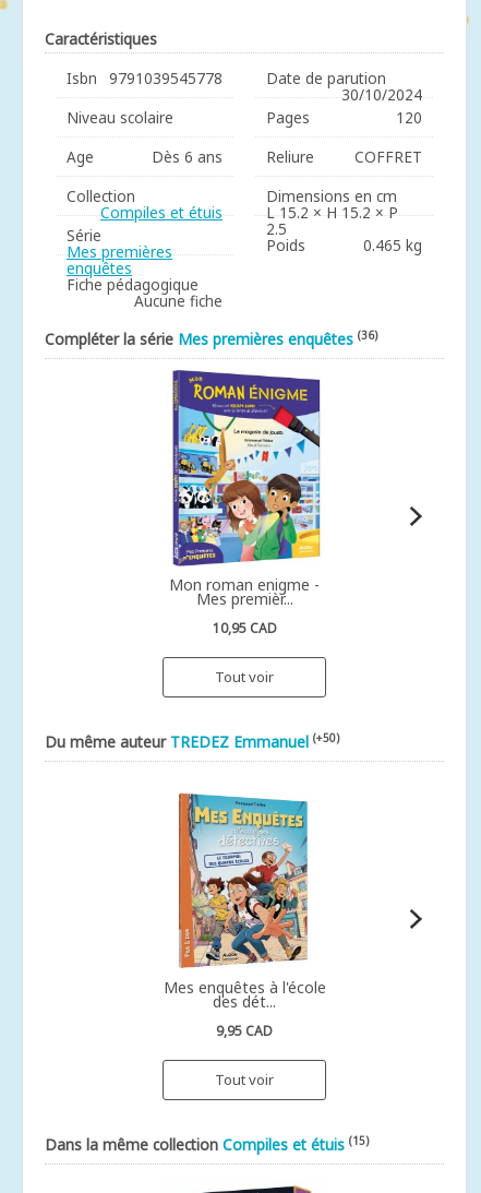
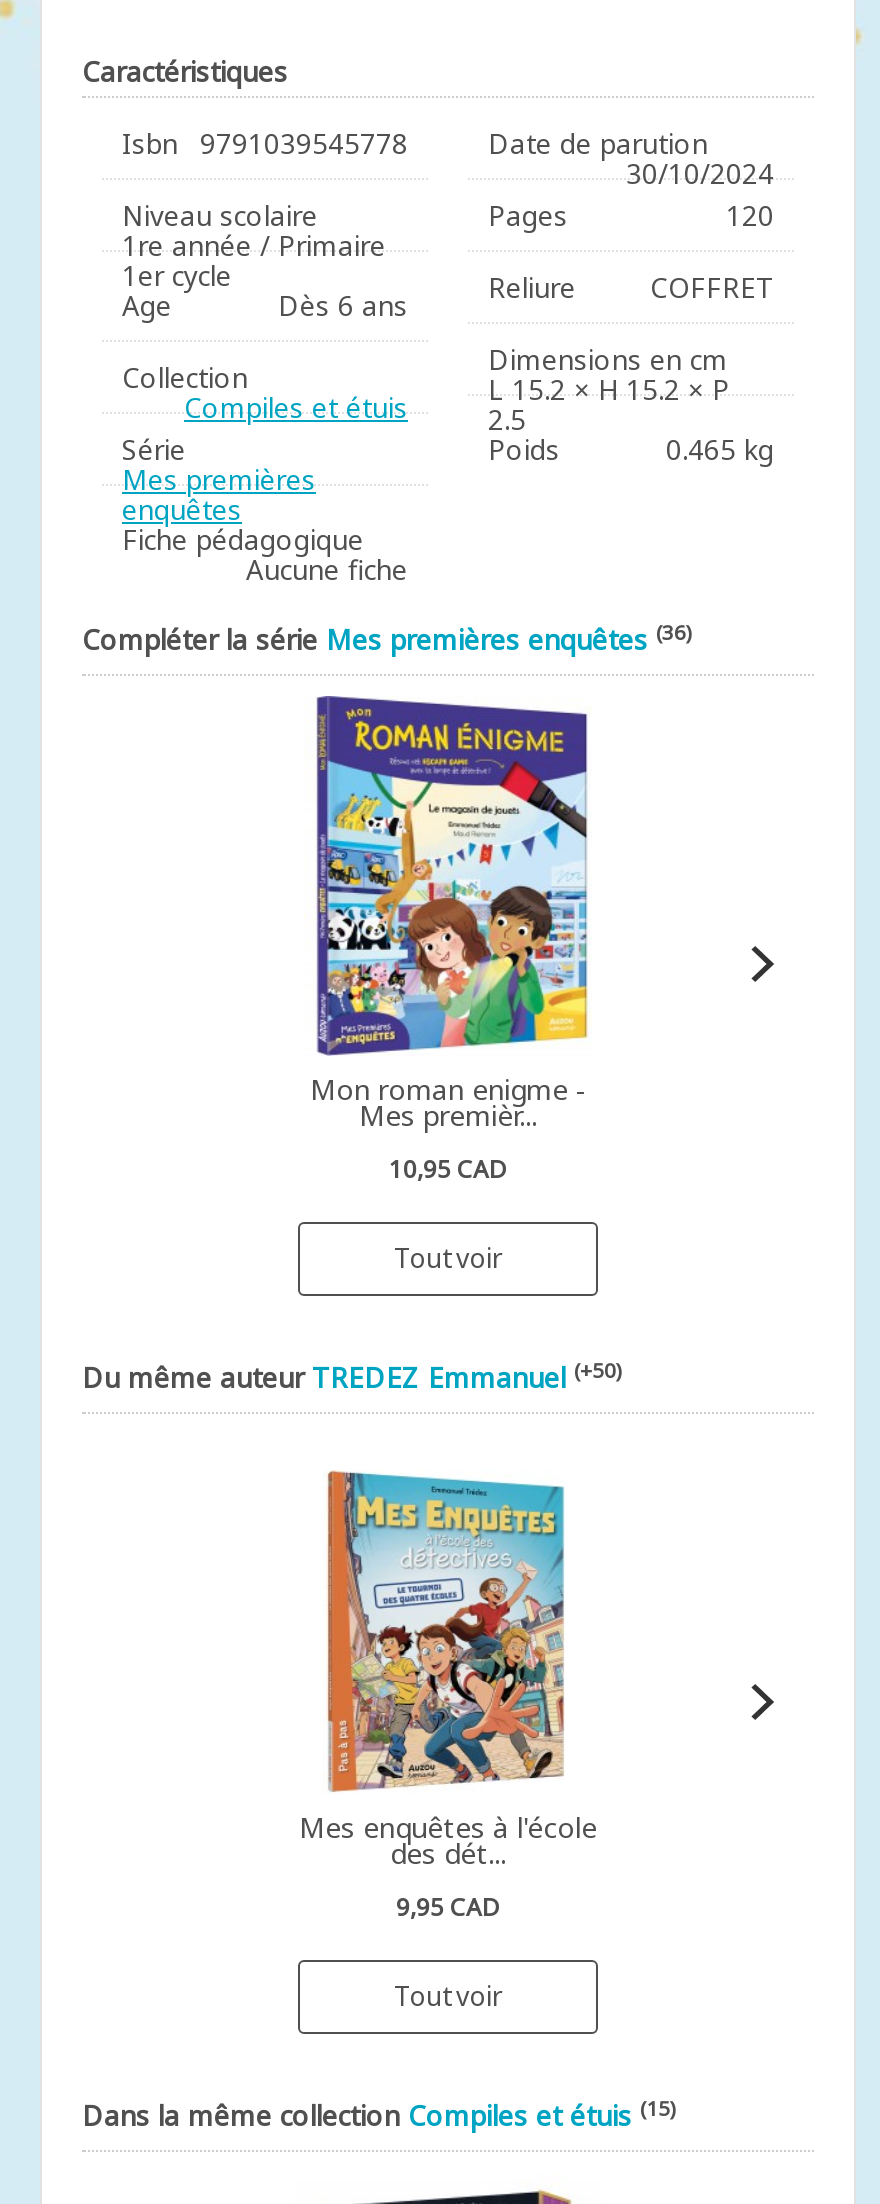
none -> [122,226,386,294] 1re année / Primaire | 1er cycle

